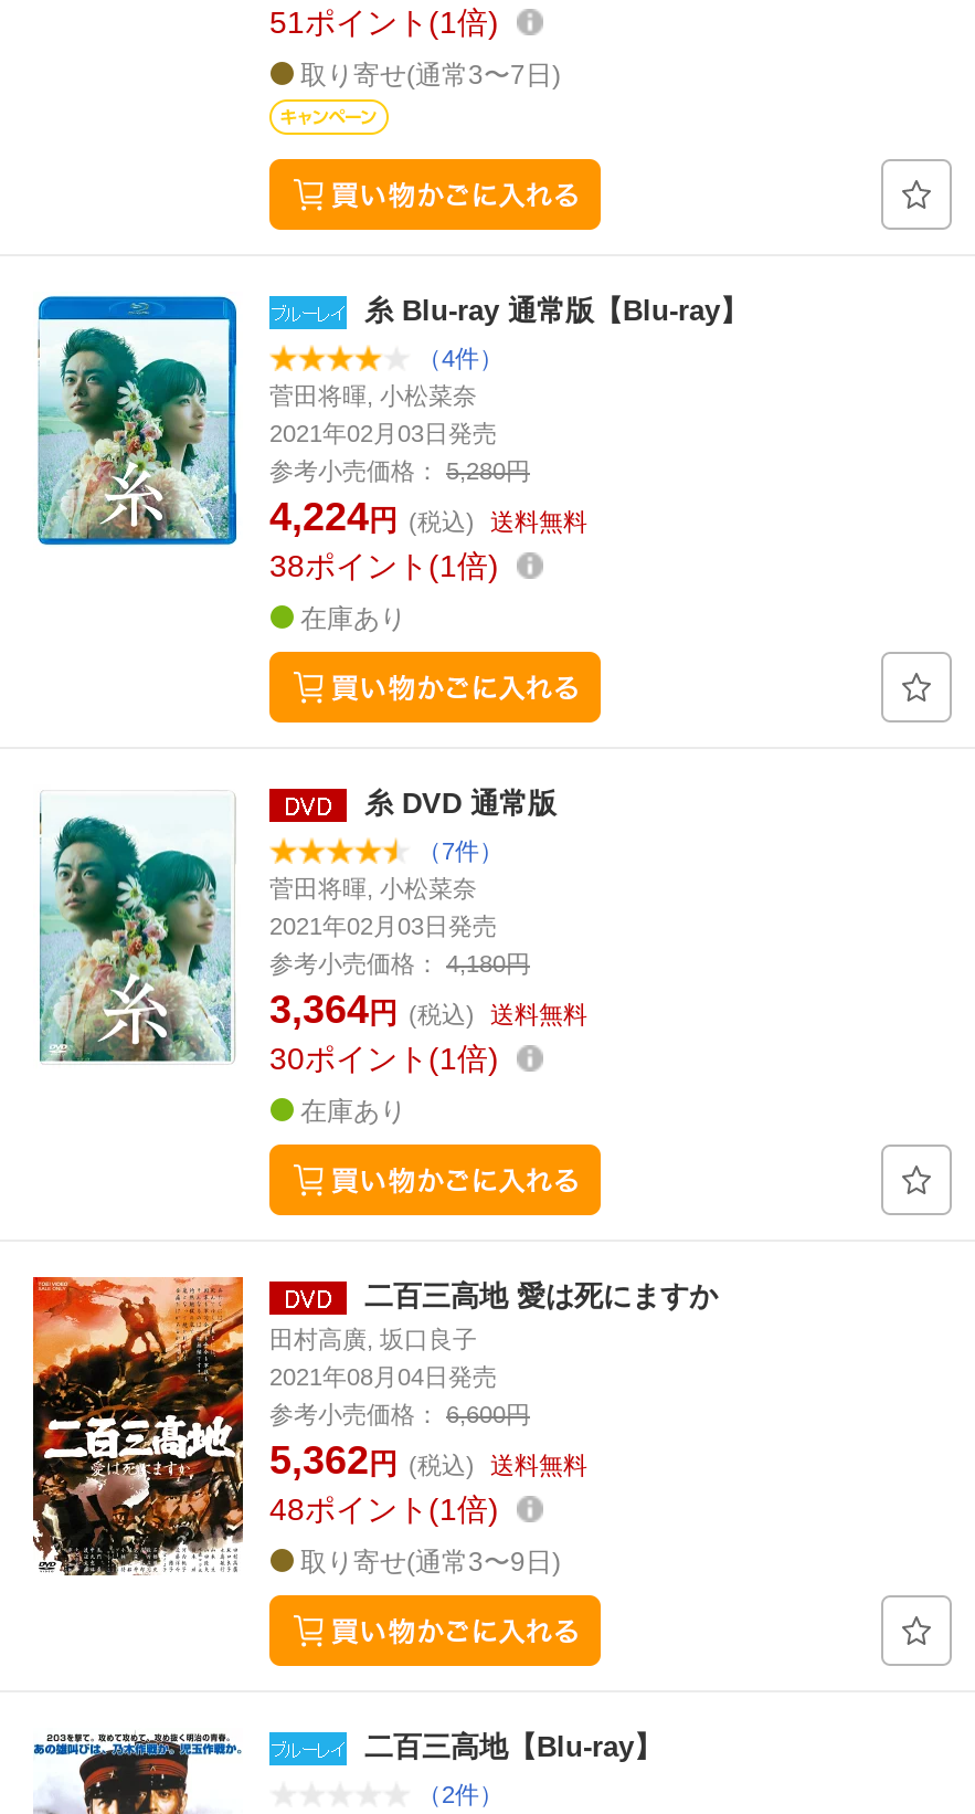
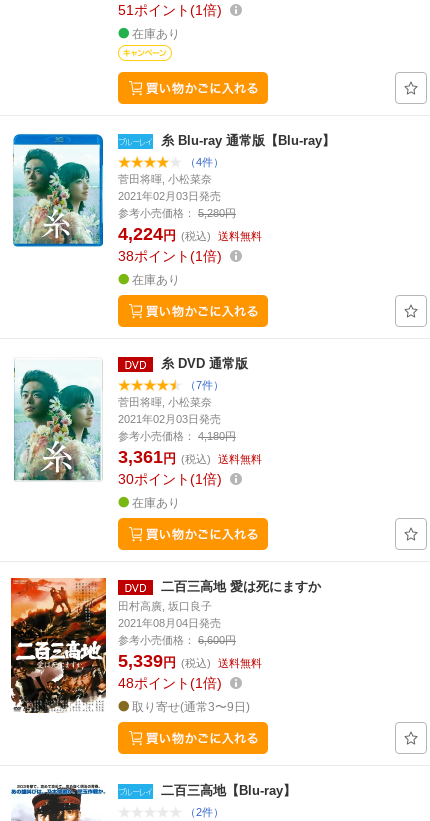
[300,60,561,91] 取り寄せ(通常3〜7日) -> [132,27,180,41] 在庫あり
[269,988,587,1032] 3,364円 (税込) 送料無料 -> [118,447,262,467] 3,361円 (税込) 送料無料
[269,1438,587,1483] 5,362円 (税込) 送料無料 -> [118,651,262,671] 5,339円 (税込) 送料無料

